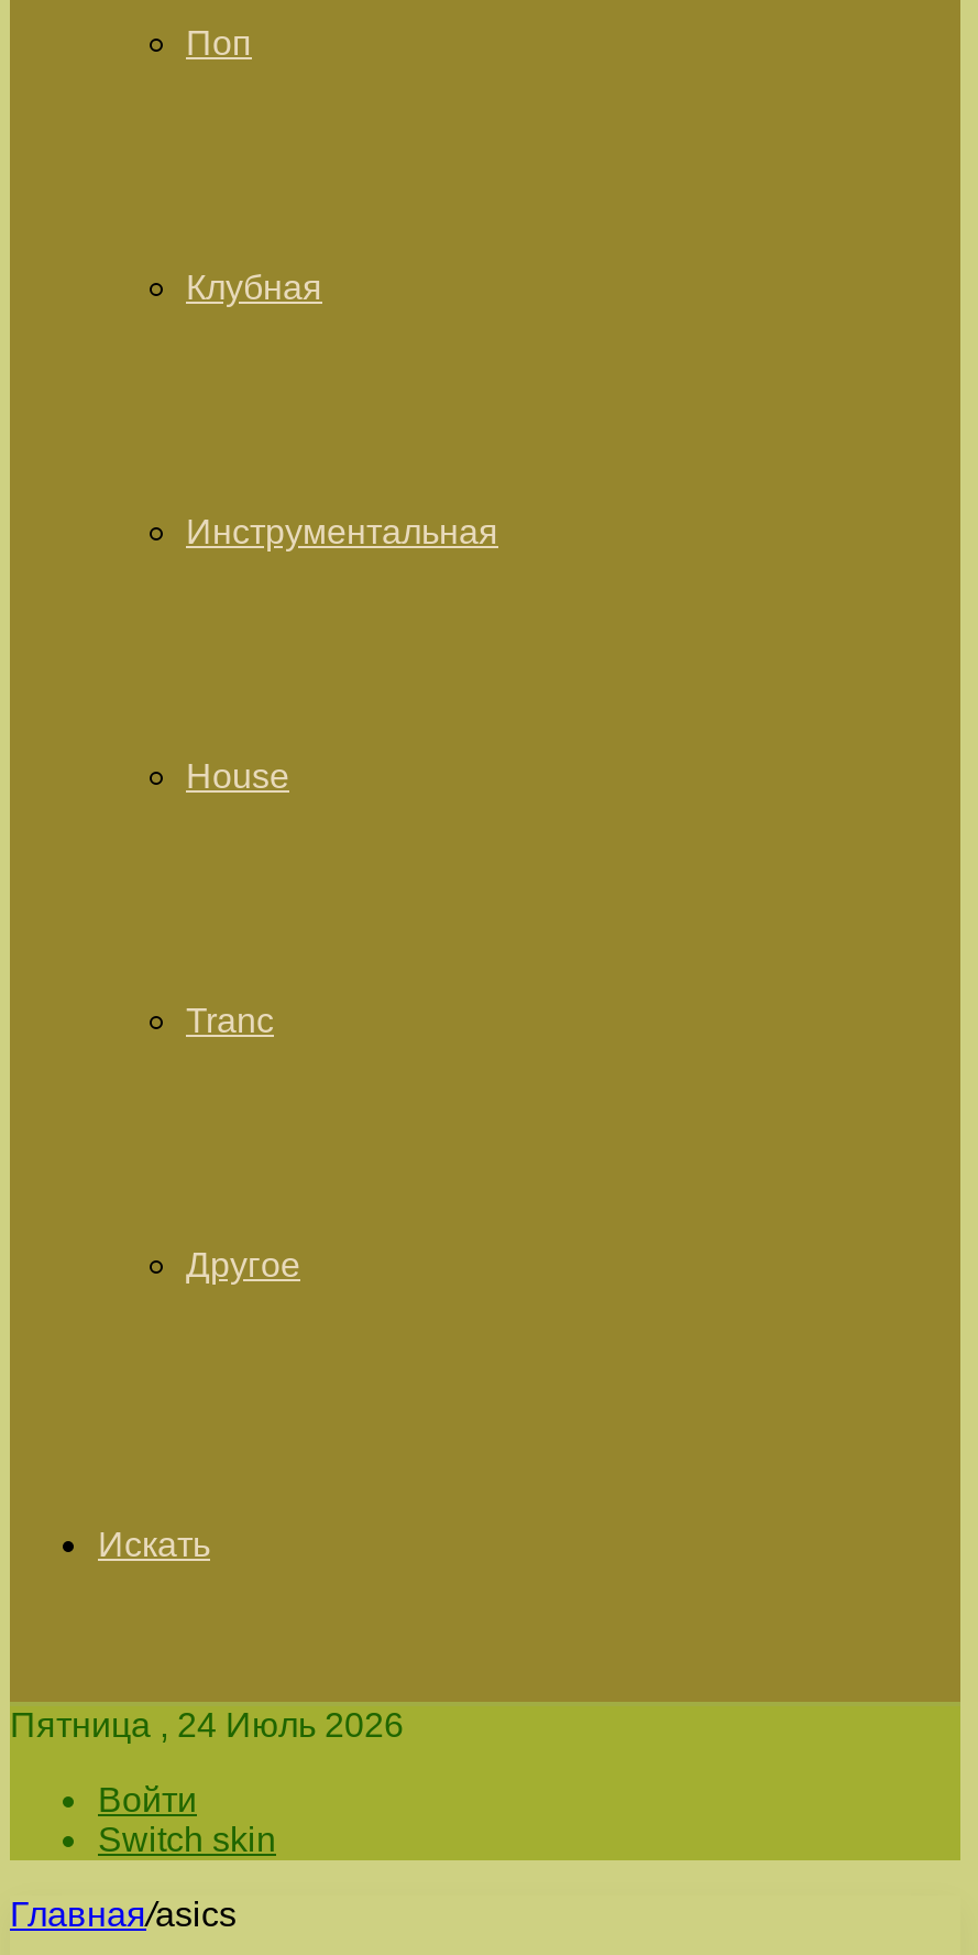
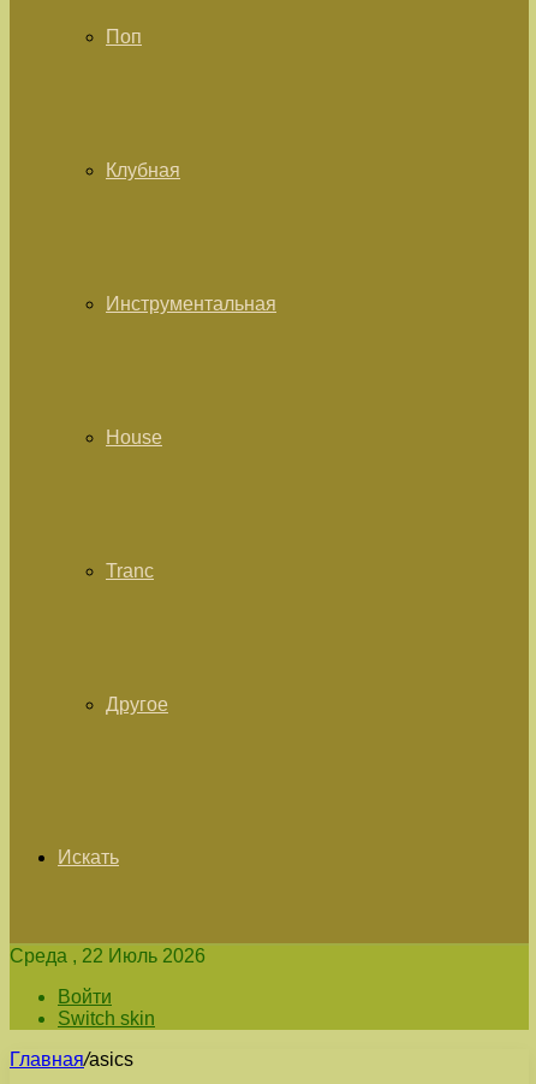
[10,1706,404,1744] Пятница , 24 Июль 2026 -> [10,946,206,966] Среда , 22 Июль 2026

